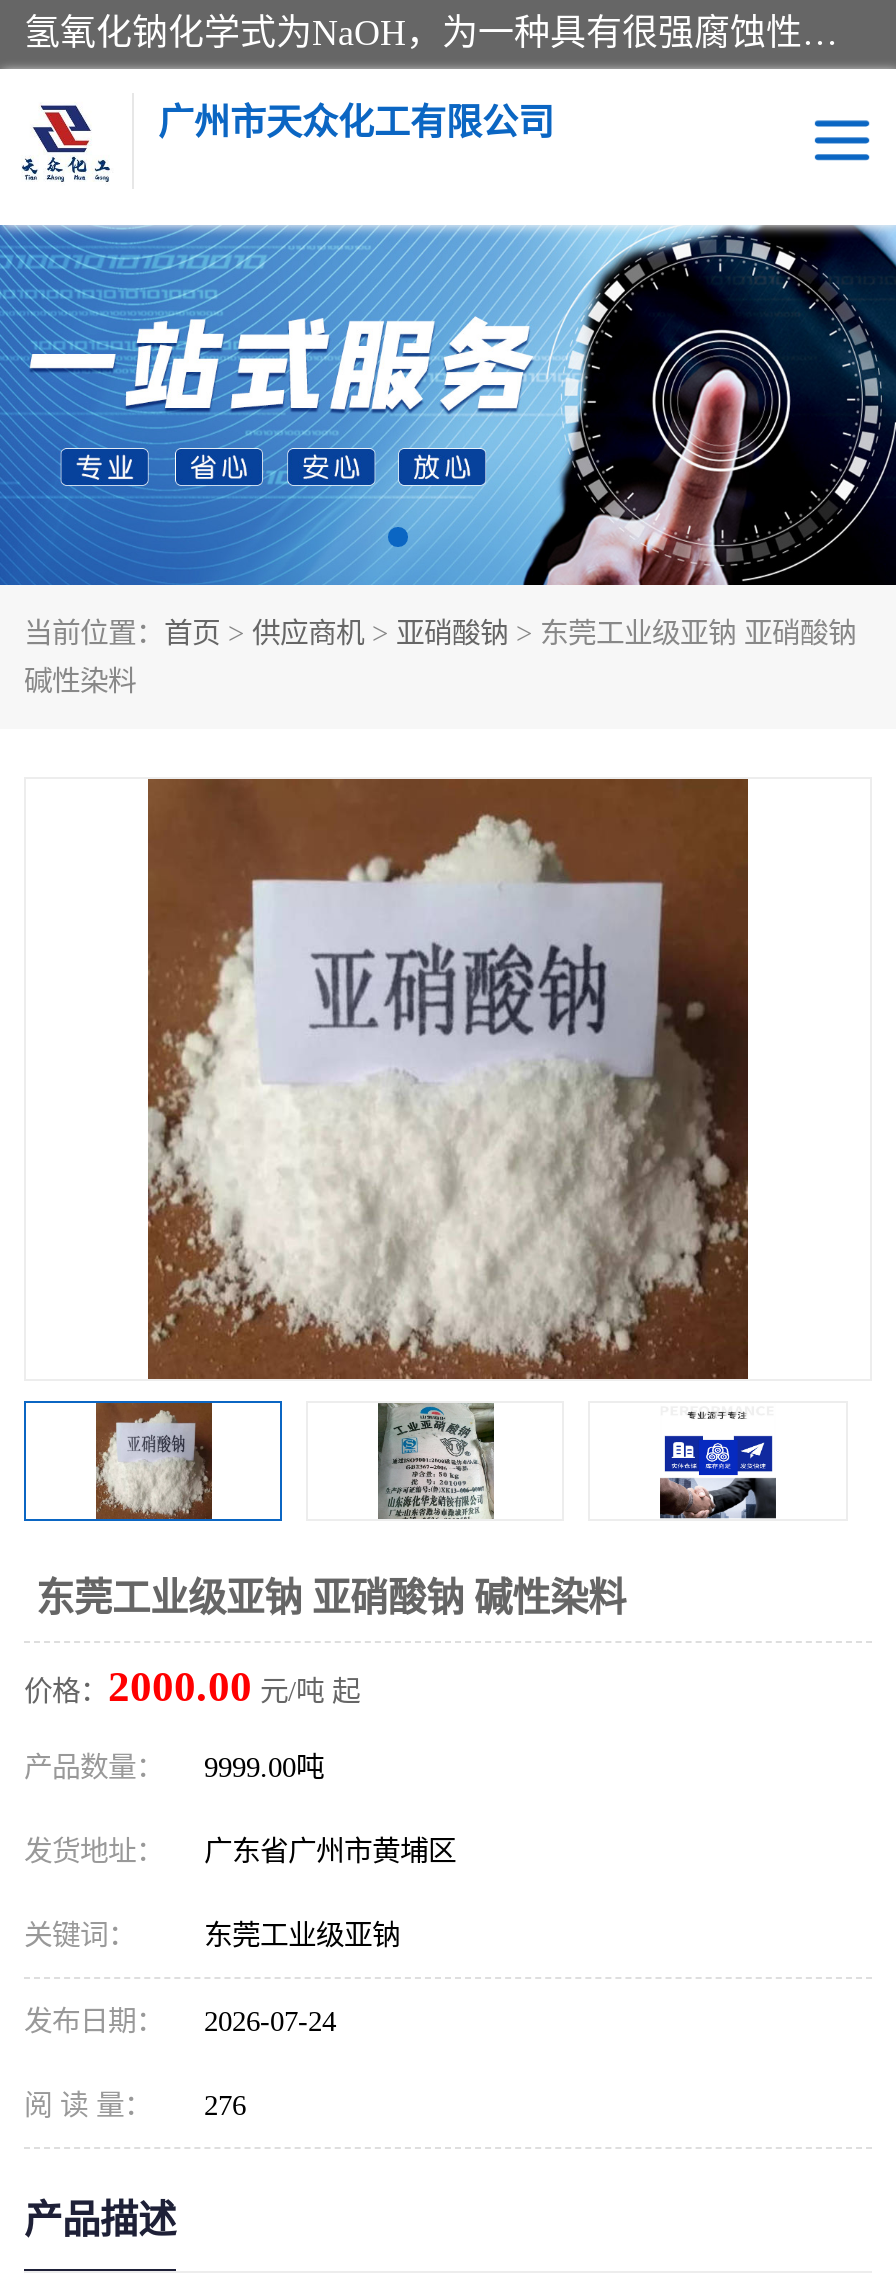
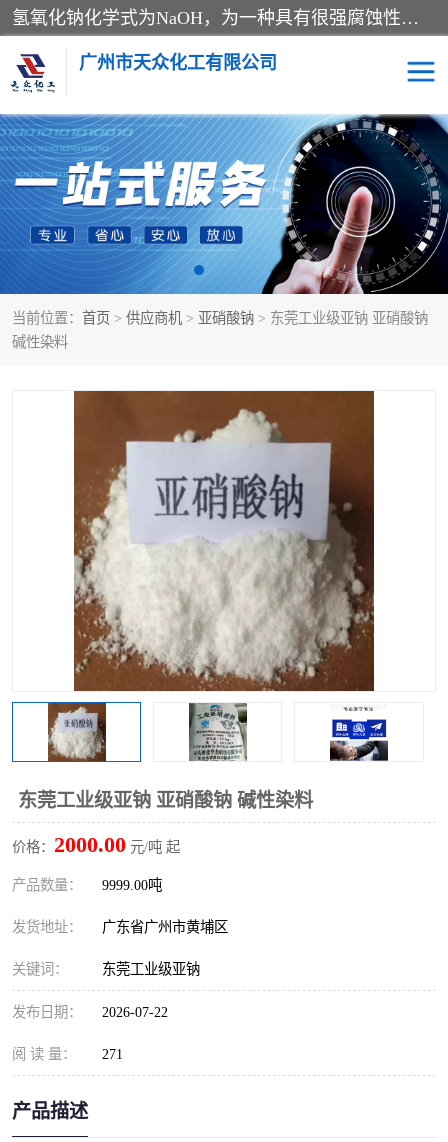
[24,2005,336,2037] 发布日期： 2026-07-24 -> [12,1004,168,1020] 发布日期： 2026-07-22
[24,2089,246,2121] 阅 读 量： 276 -> [12,1046,123,1062] 阅 读 量： 271

